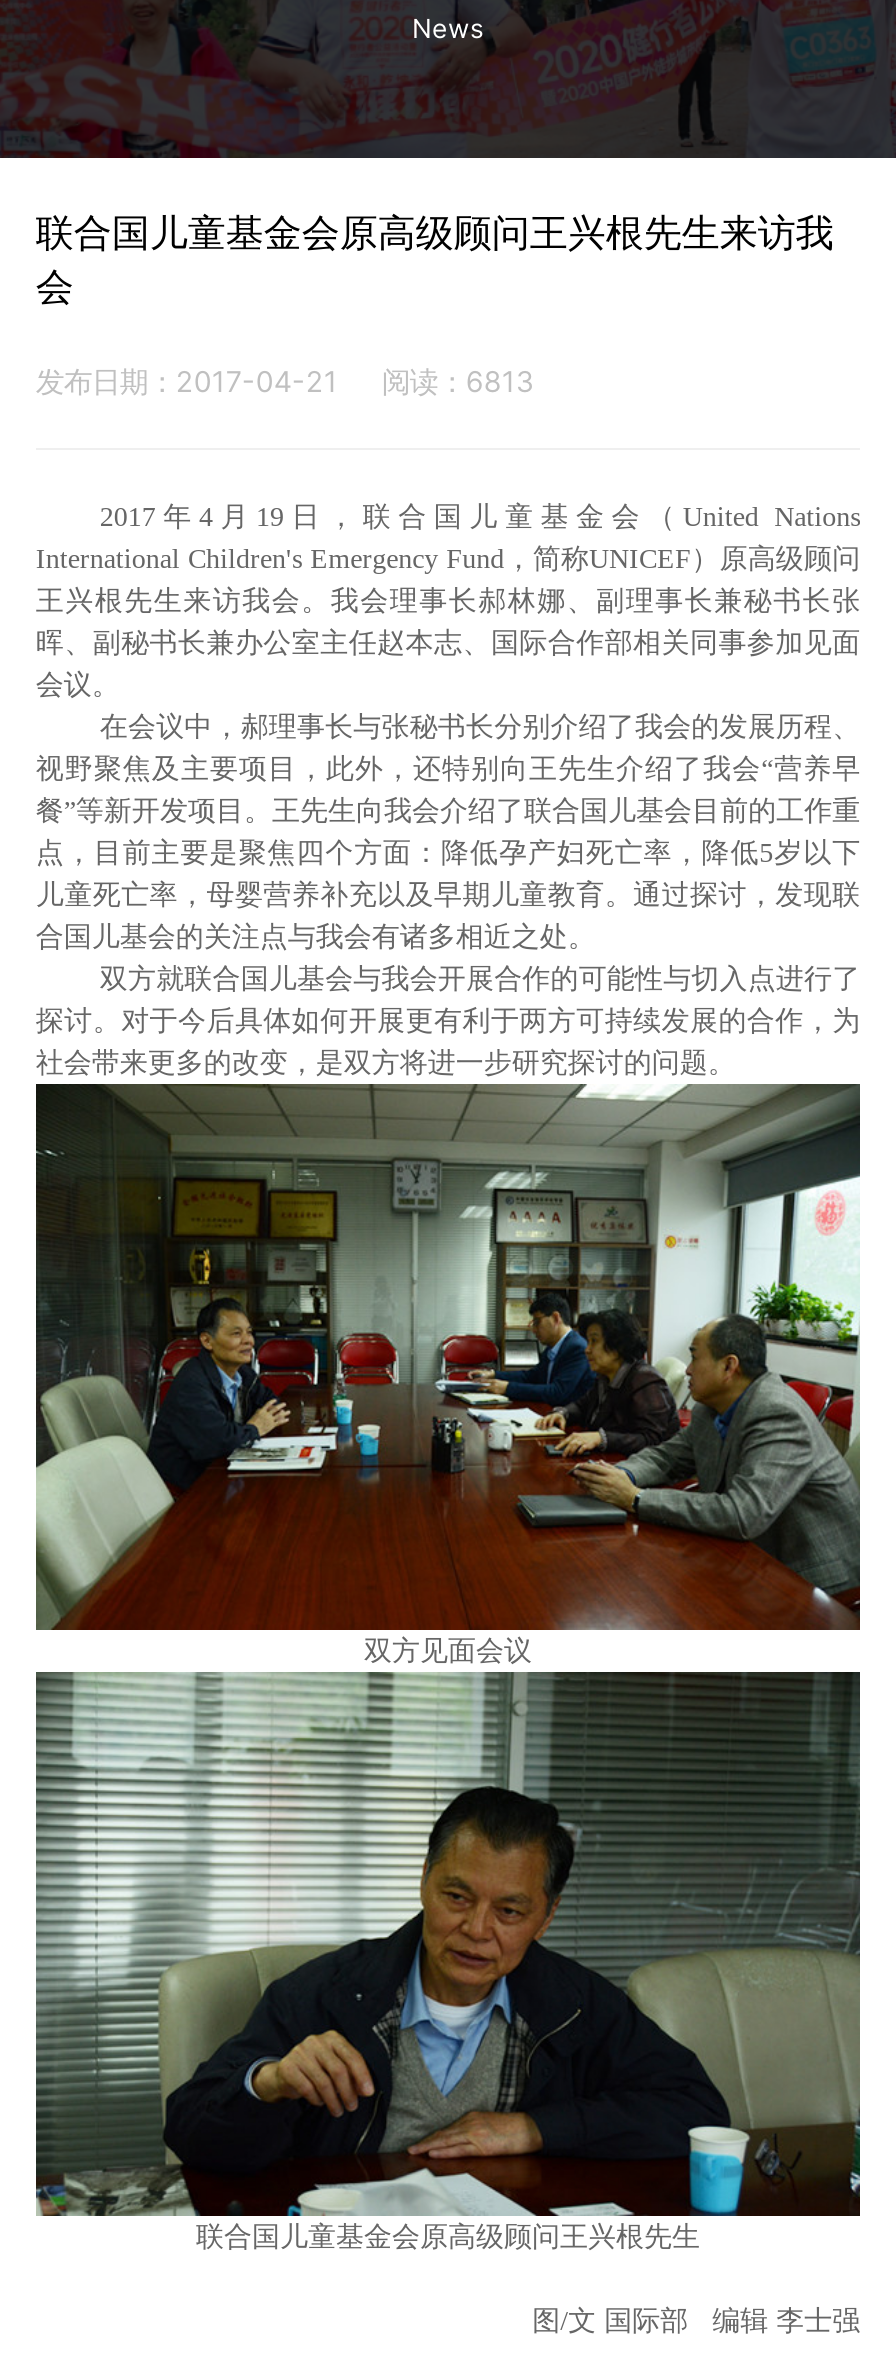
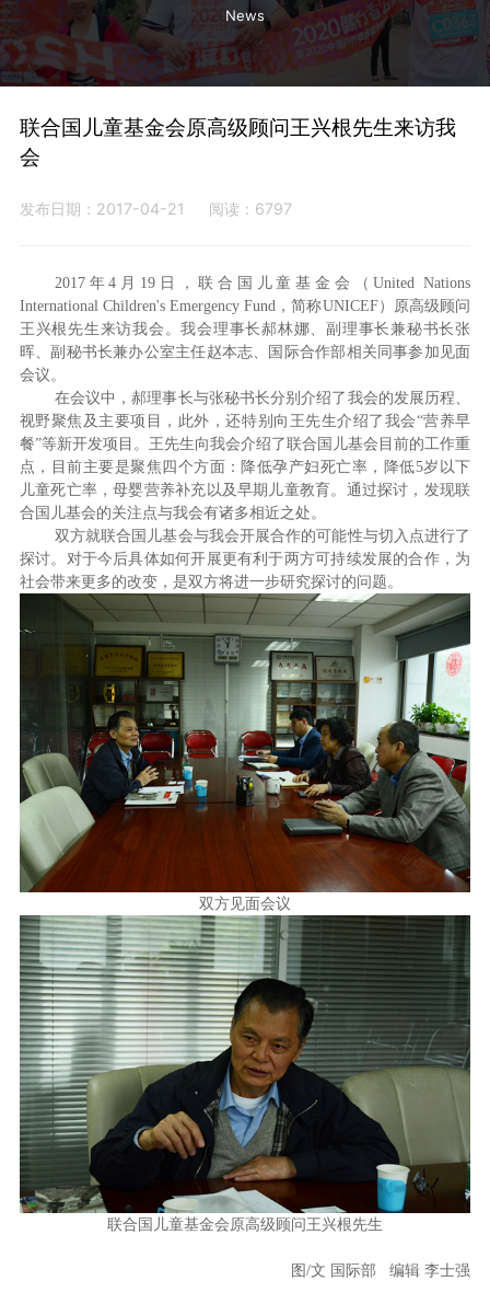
[36,363,534,397] 发布日期：2017-04-21 阅读：6813 -> [20,199,292,218] 发布日期：2017-04-21 阅读：6797

